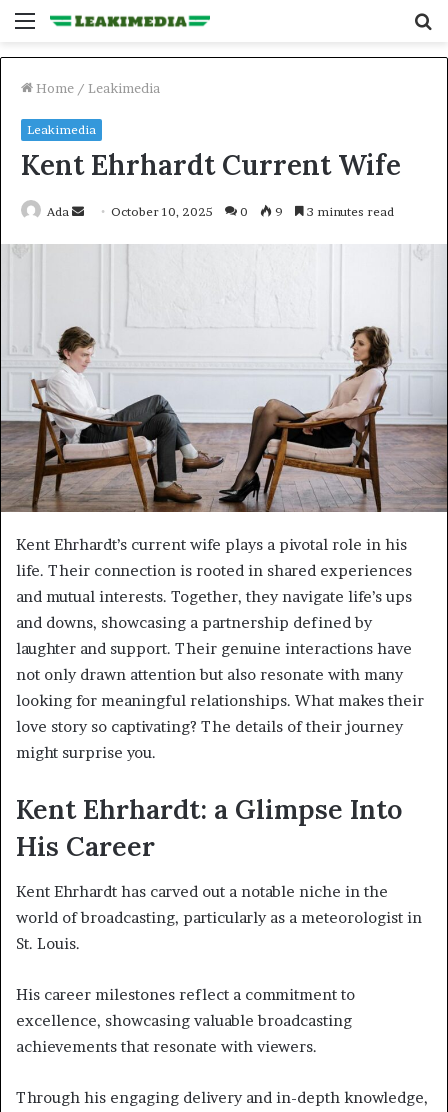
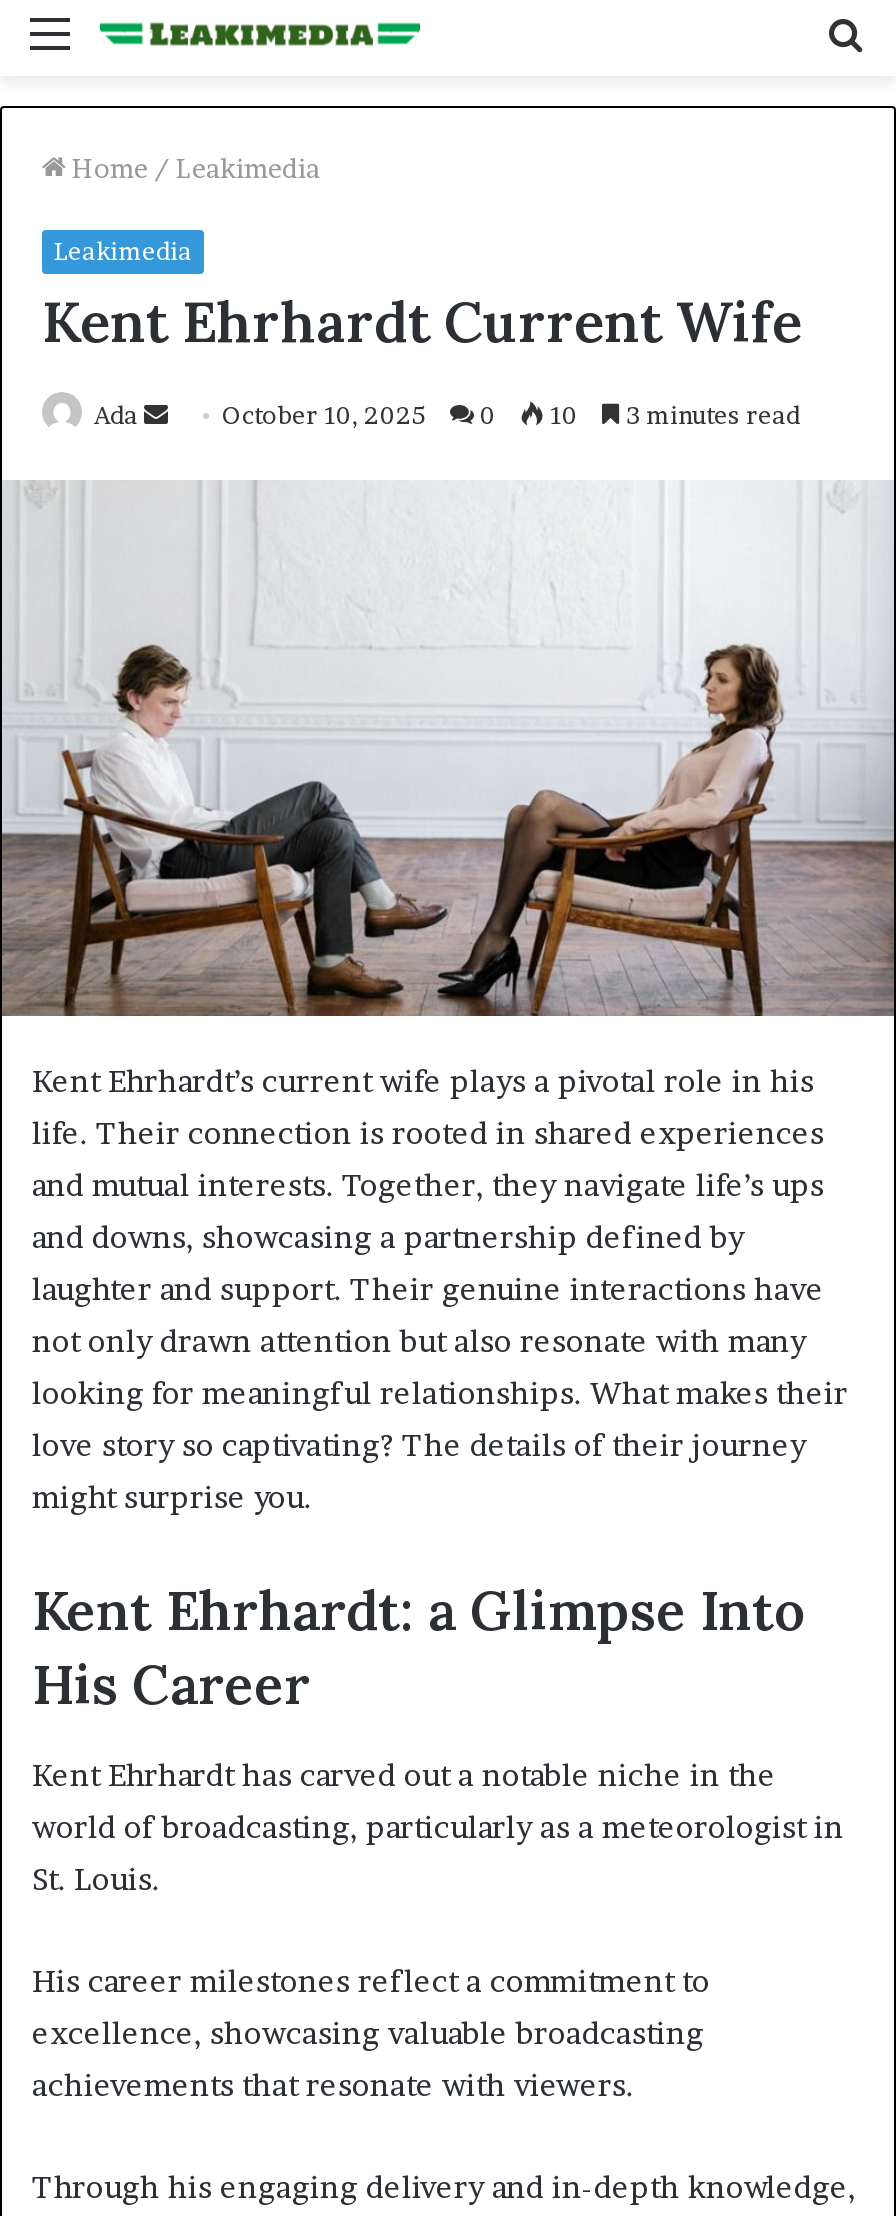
[272,204,283,219] 9 -> [544,399,578,429] 10

